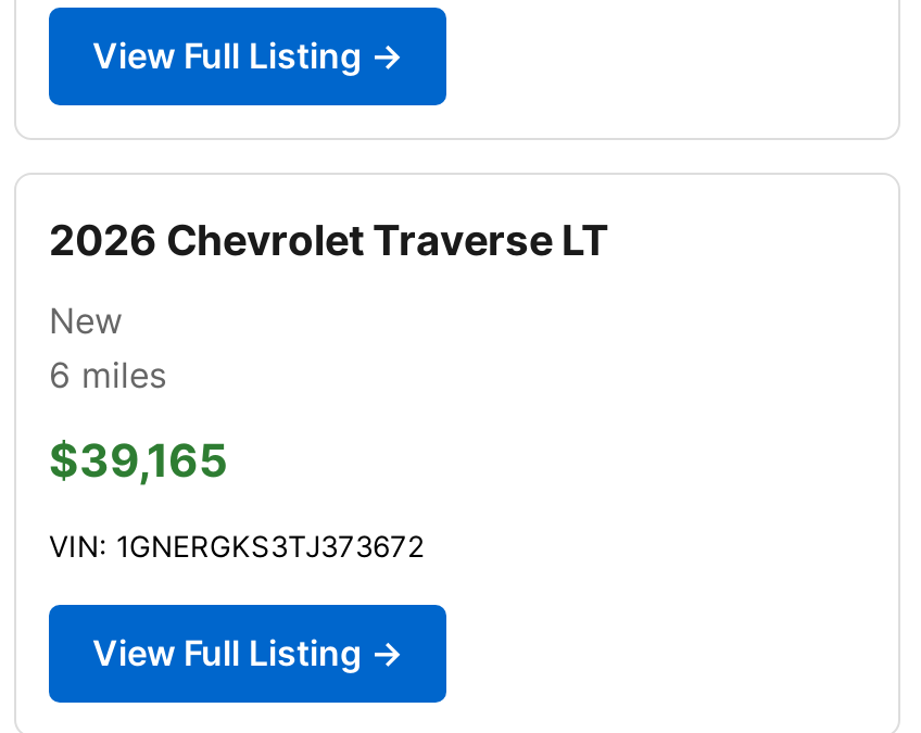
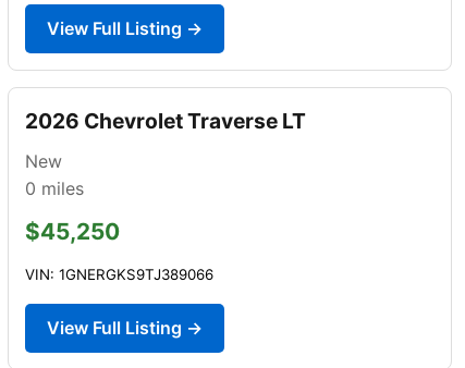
[49,353,166,396] 6 miles -> [25,177,84,199] 0 miles
[49,433,227,487] $39,165 -> [25,218,120,245] $45,250
[49,529,425,563] VIN: 1GNERGKS3TJ373672 -> [25,266,213,283] VIN: 1GNERGKS9TJ389066

